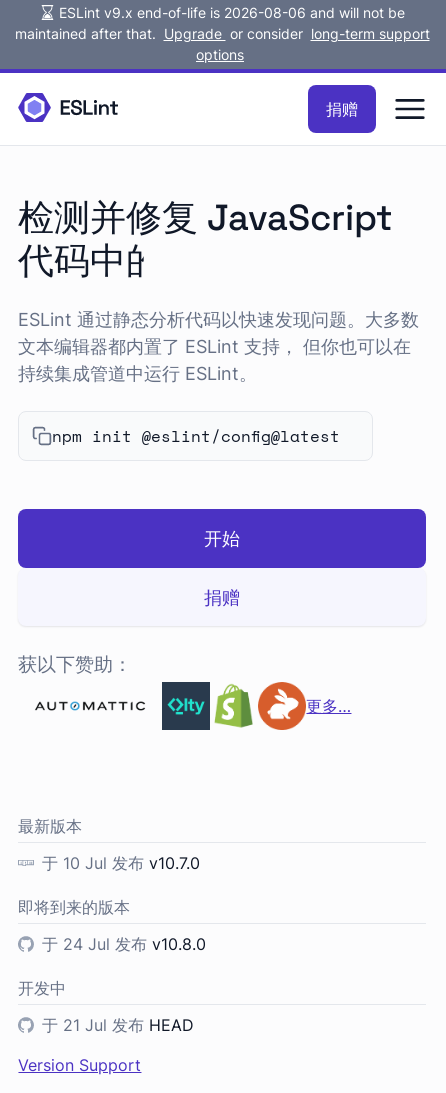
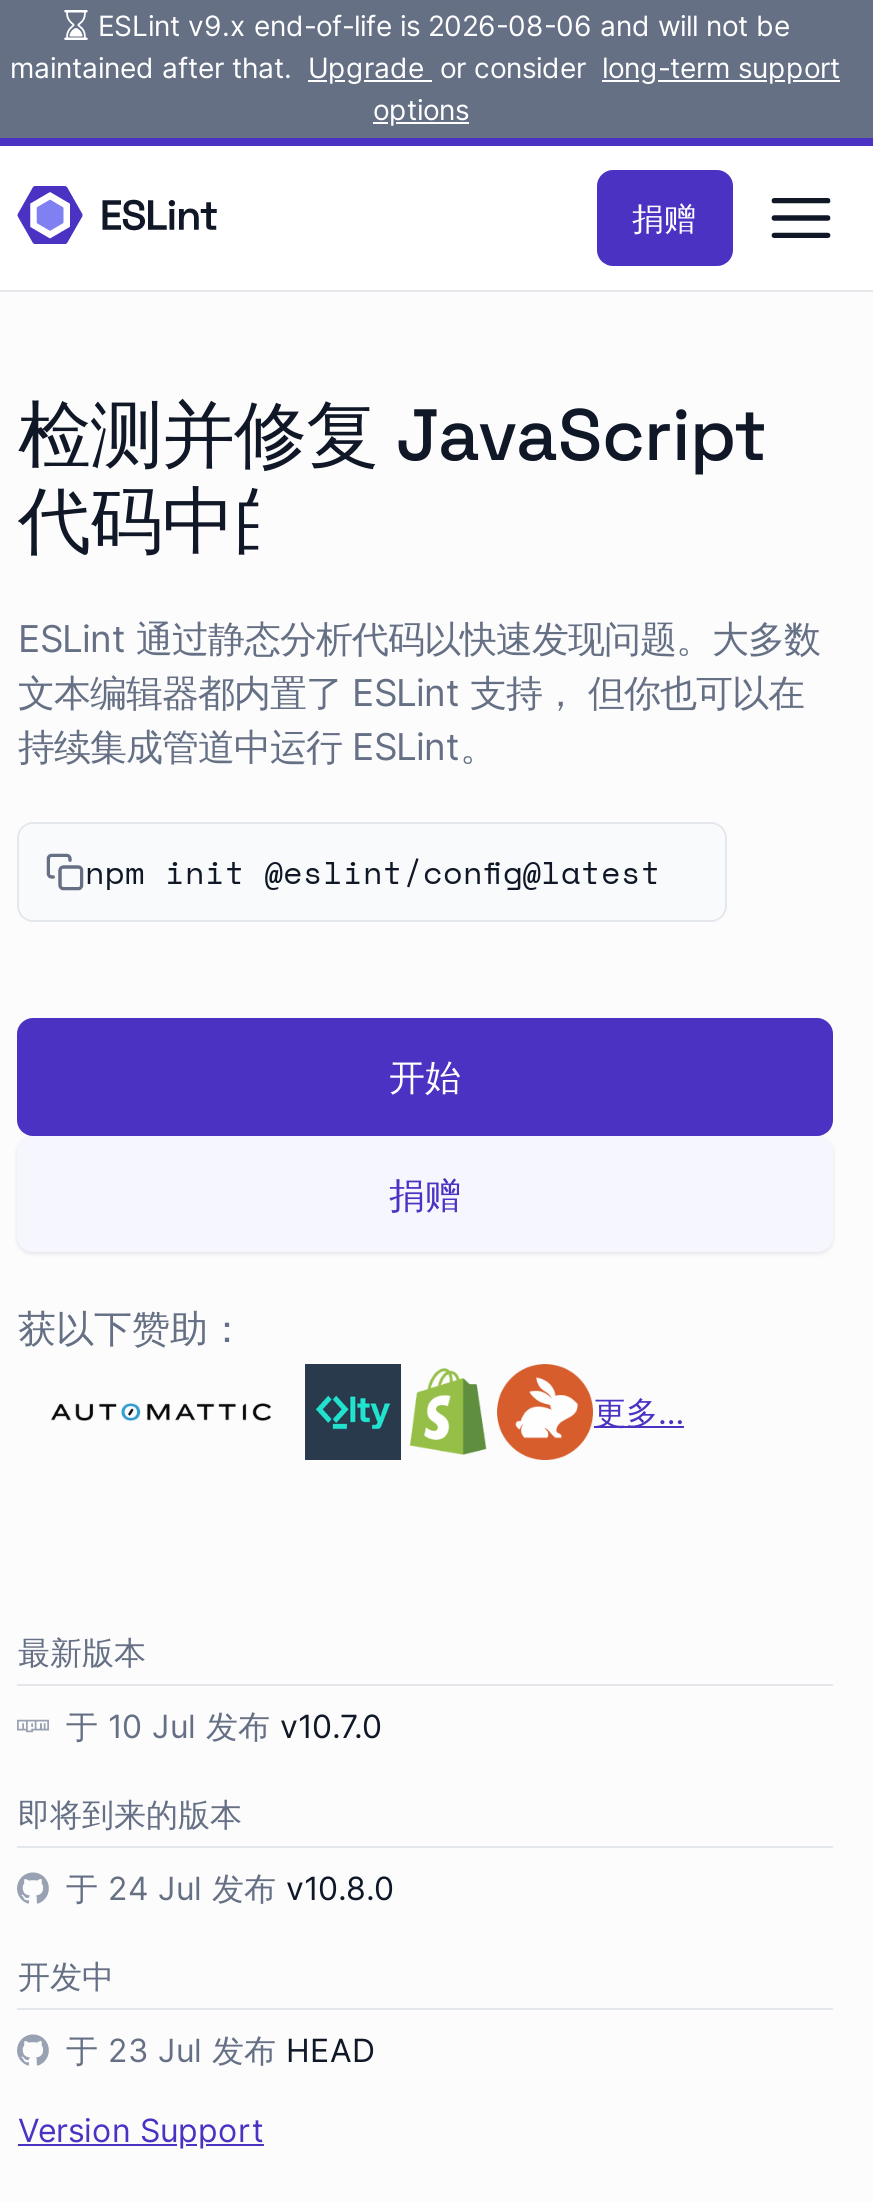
[42,1015,194,1035] 于 21 Jul 发布HEAD -> [66,2031,376,2071] 于 23 Jul 发布HEAD

